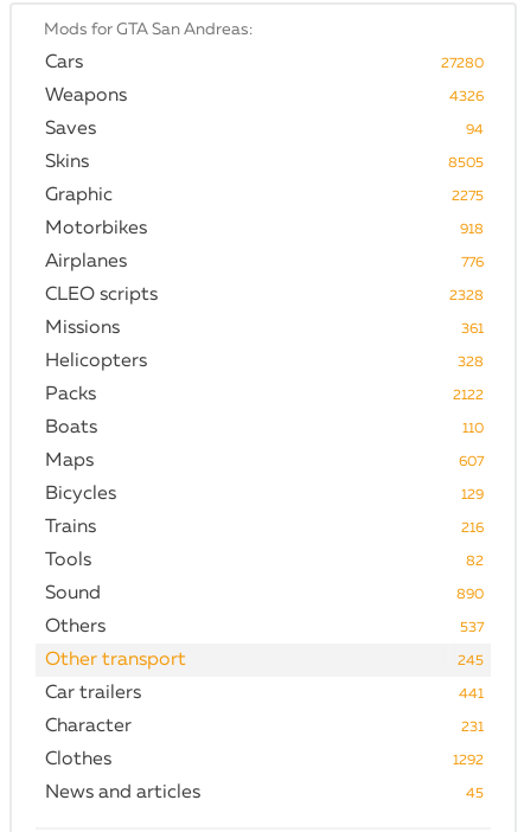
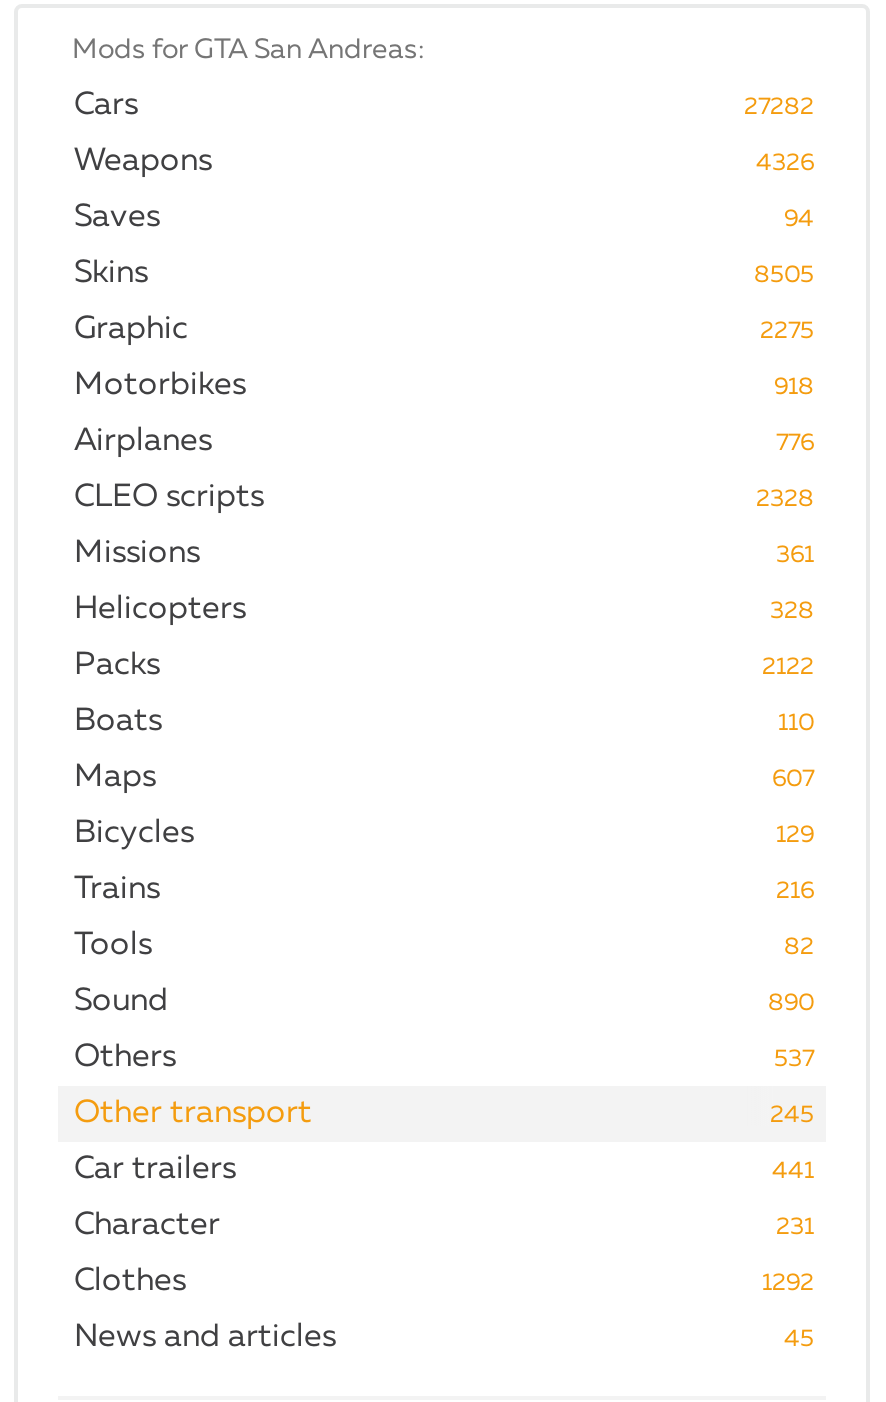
[441,57,484,71] 27280 -> [744,96,814,120] 27282

